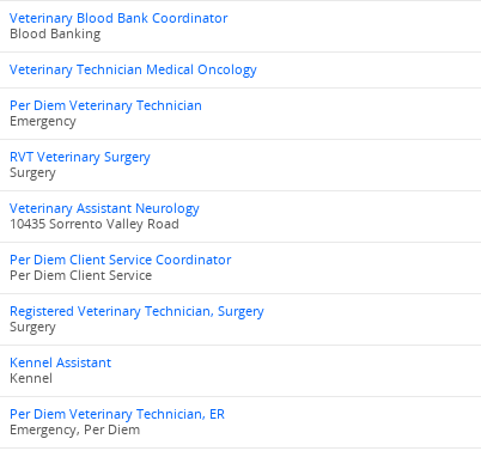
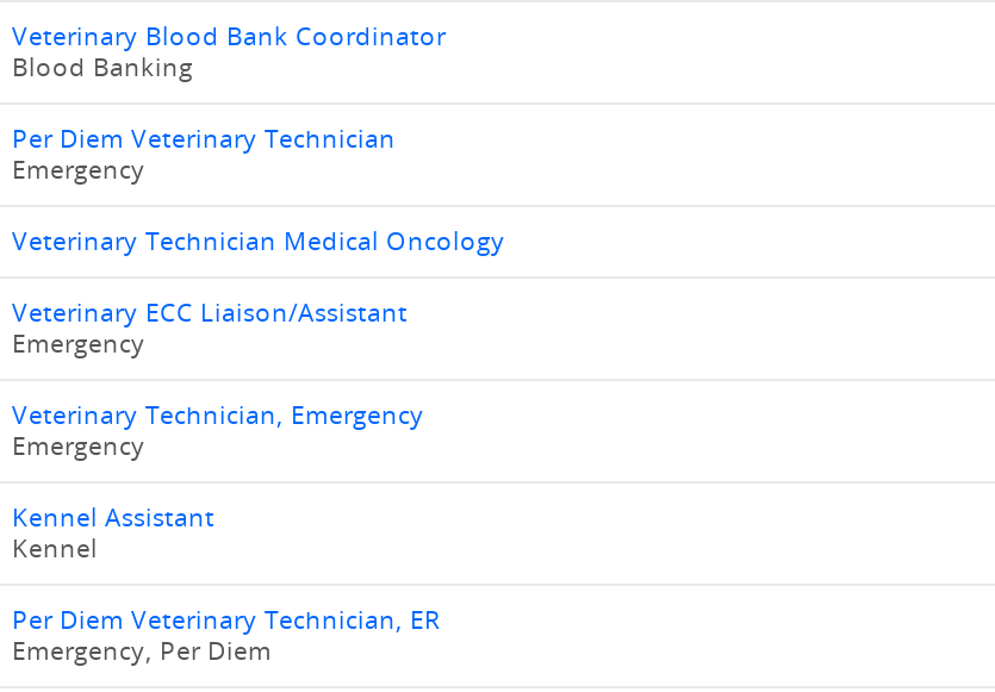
moved [10,61,257,78] -> [12,224,505,257]: Veterinary Technician Medical Oncology
[10,148,264,335] RVT Veterinary Surgery | Surgery | Veterinary Assistant Neurology | 10435 Sorrento Valley Road | Per Diem Client Service Coordinator | Per Diem Client Service | Registered Veterinary Technician, Surgery | Surgery -> [12,295,424,462] Veterinary ECC Liaison/Assistant | Emergency | Veterinary Technician, Emergency | Emergency

